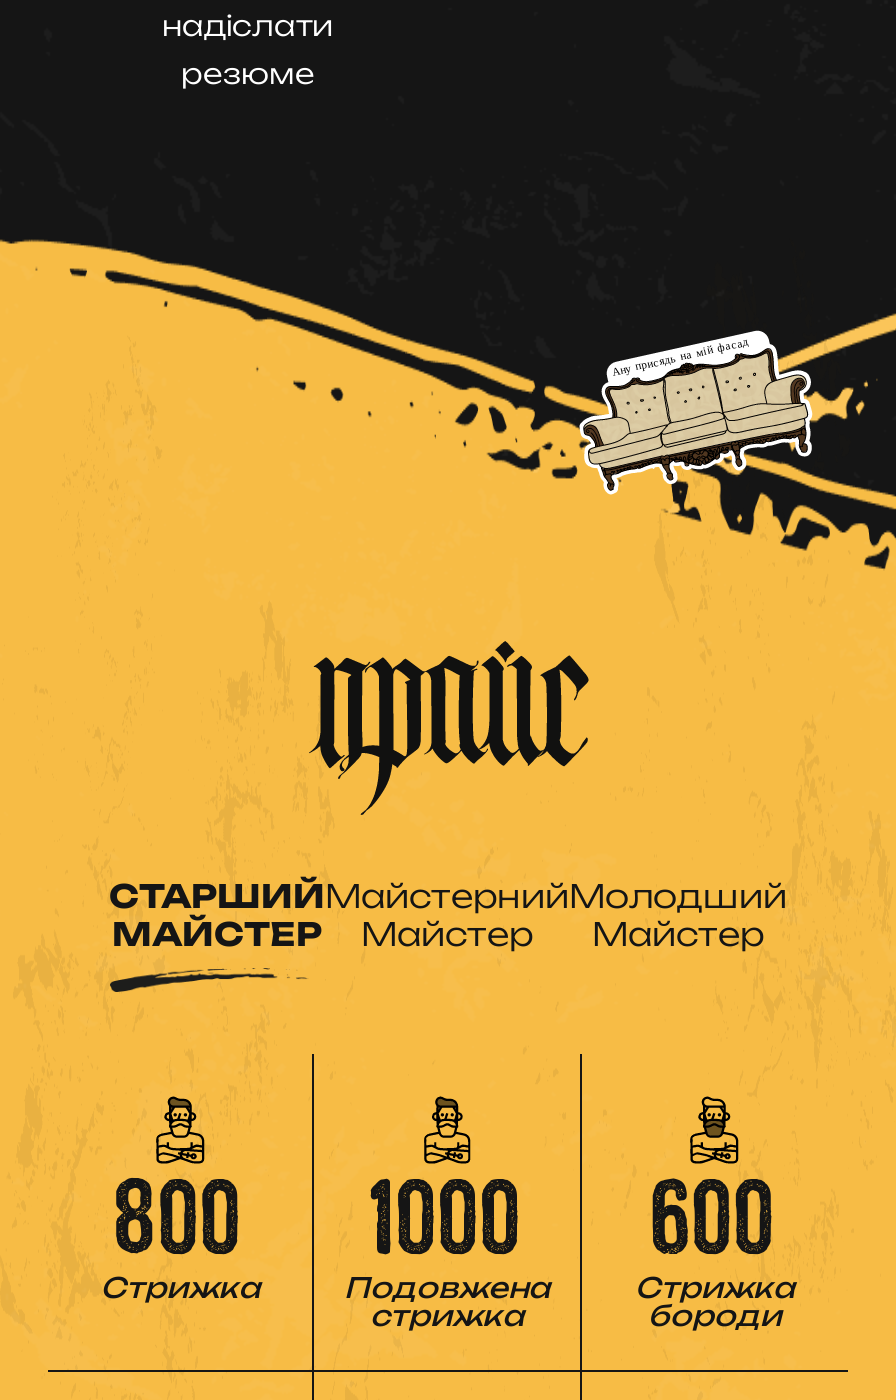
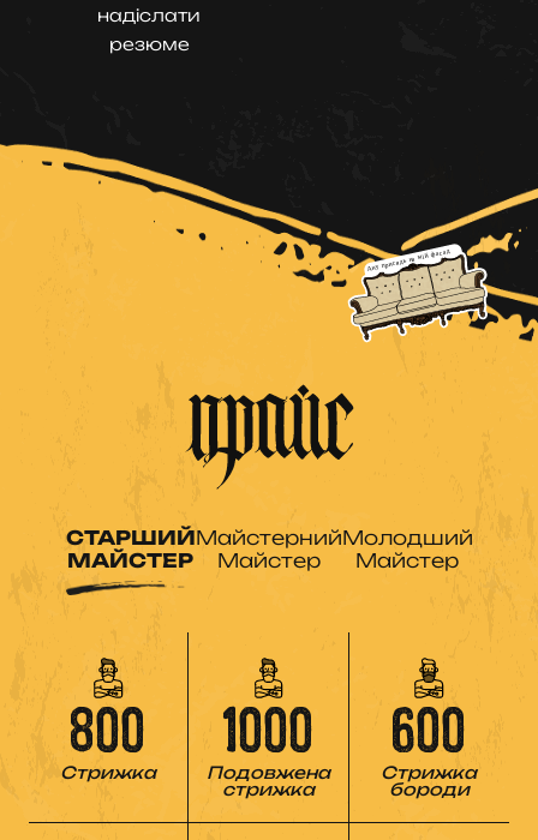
[578,328,814,570] [image] -> [347,198,489,343] [image]

